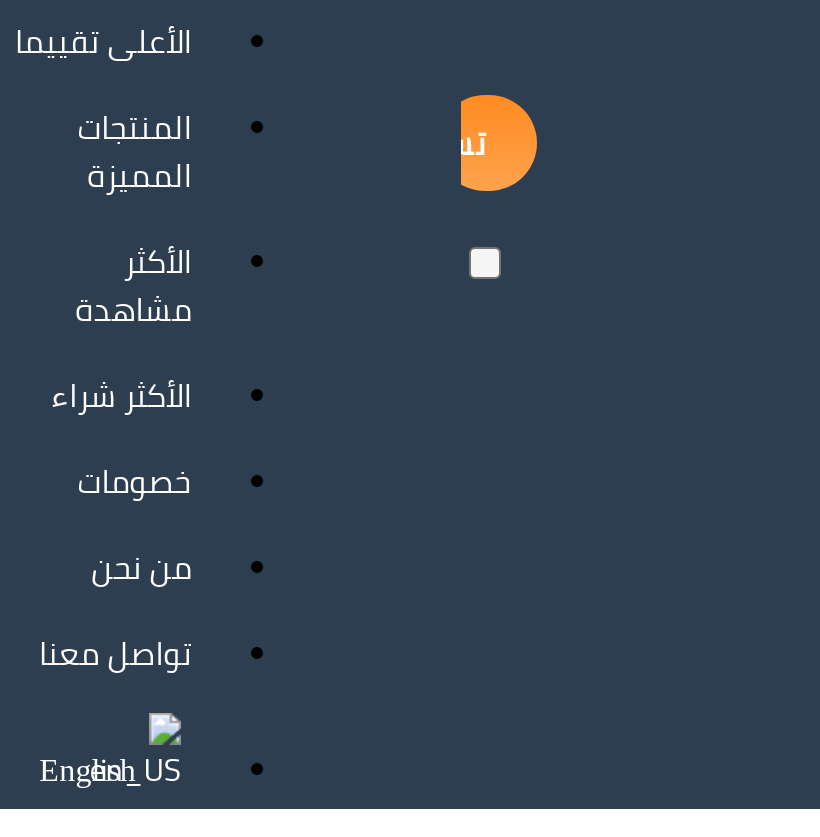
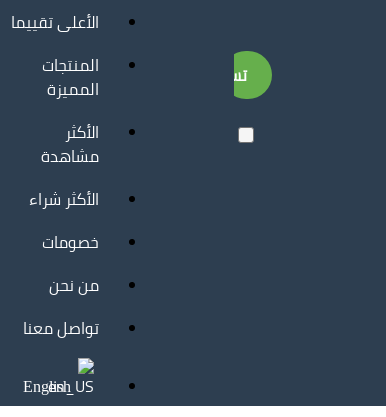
[459,93,539,193] [image] -> [233,49,273,100] [image]

